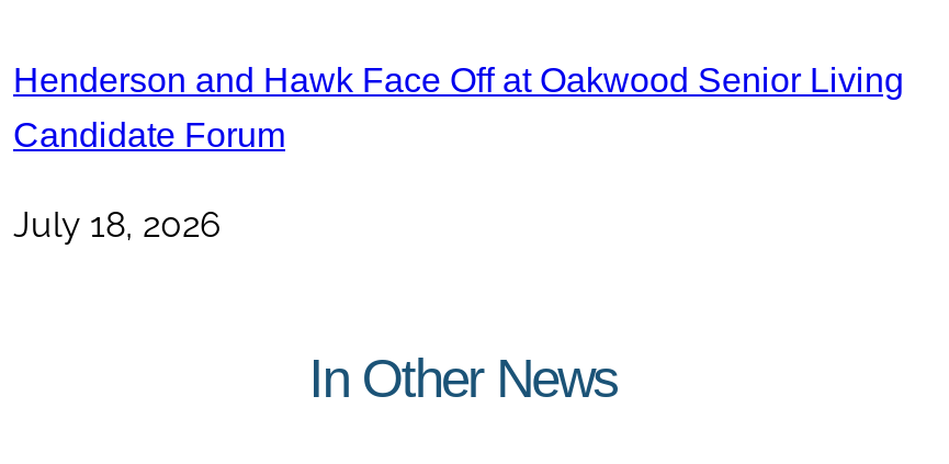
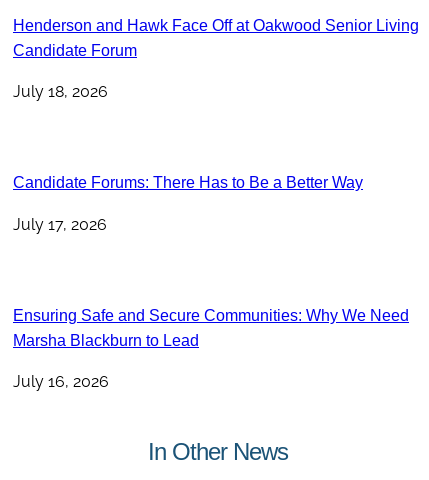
none -> [13,173,363,233] Candidate Forums: There Has to Be a Better Way | July 17, 2026
none -> [13,306,409,391] Ensuring Safe and Secure Communities: Why We Need | Marsha Blackburn to Lead | July 16, 2026

